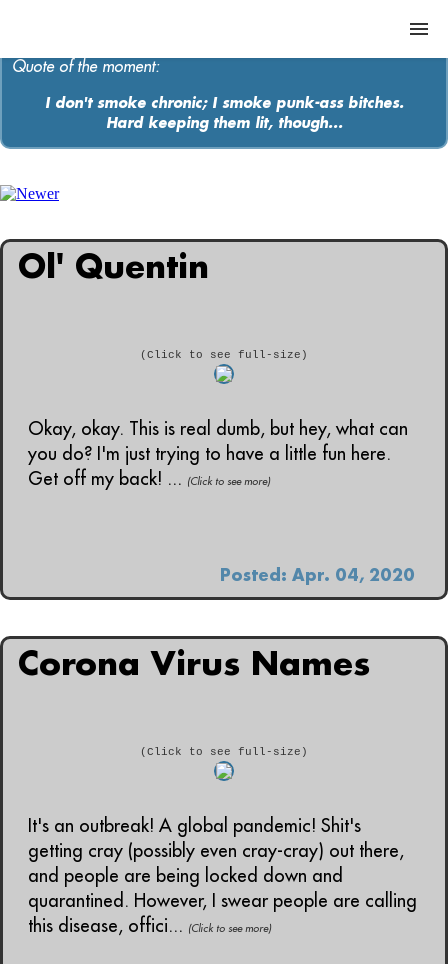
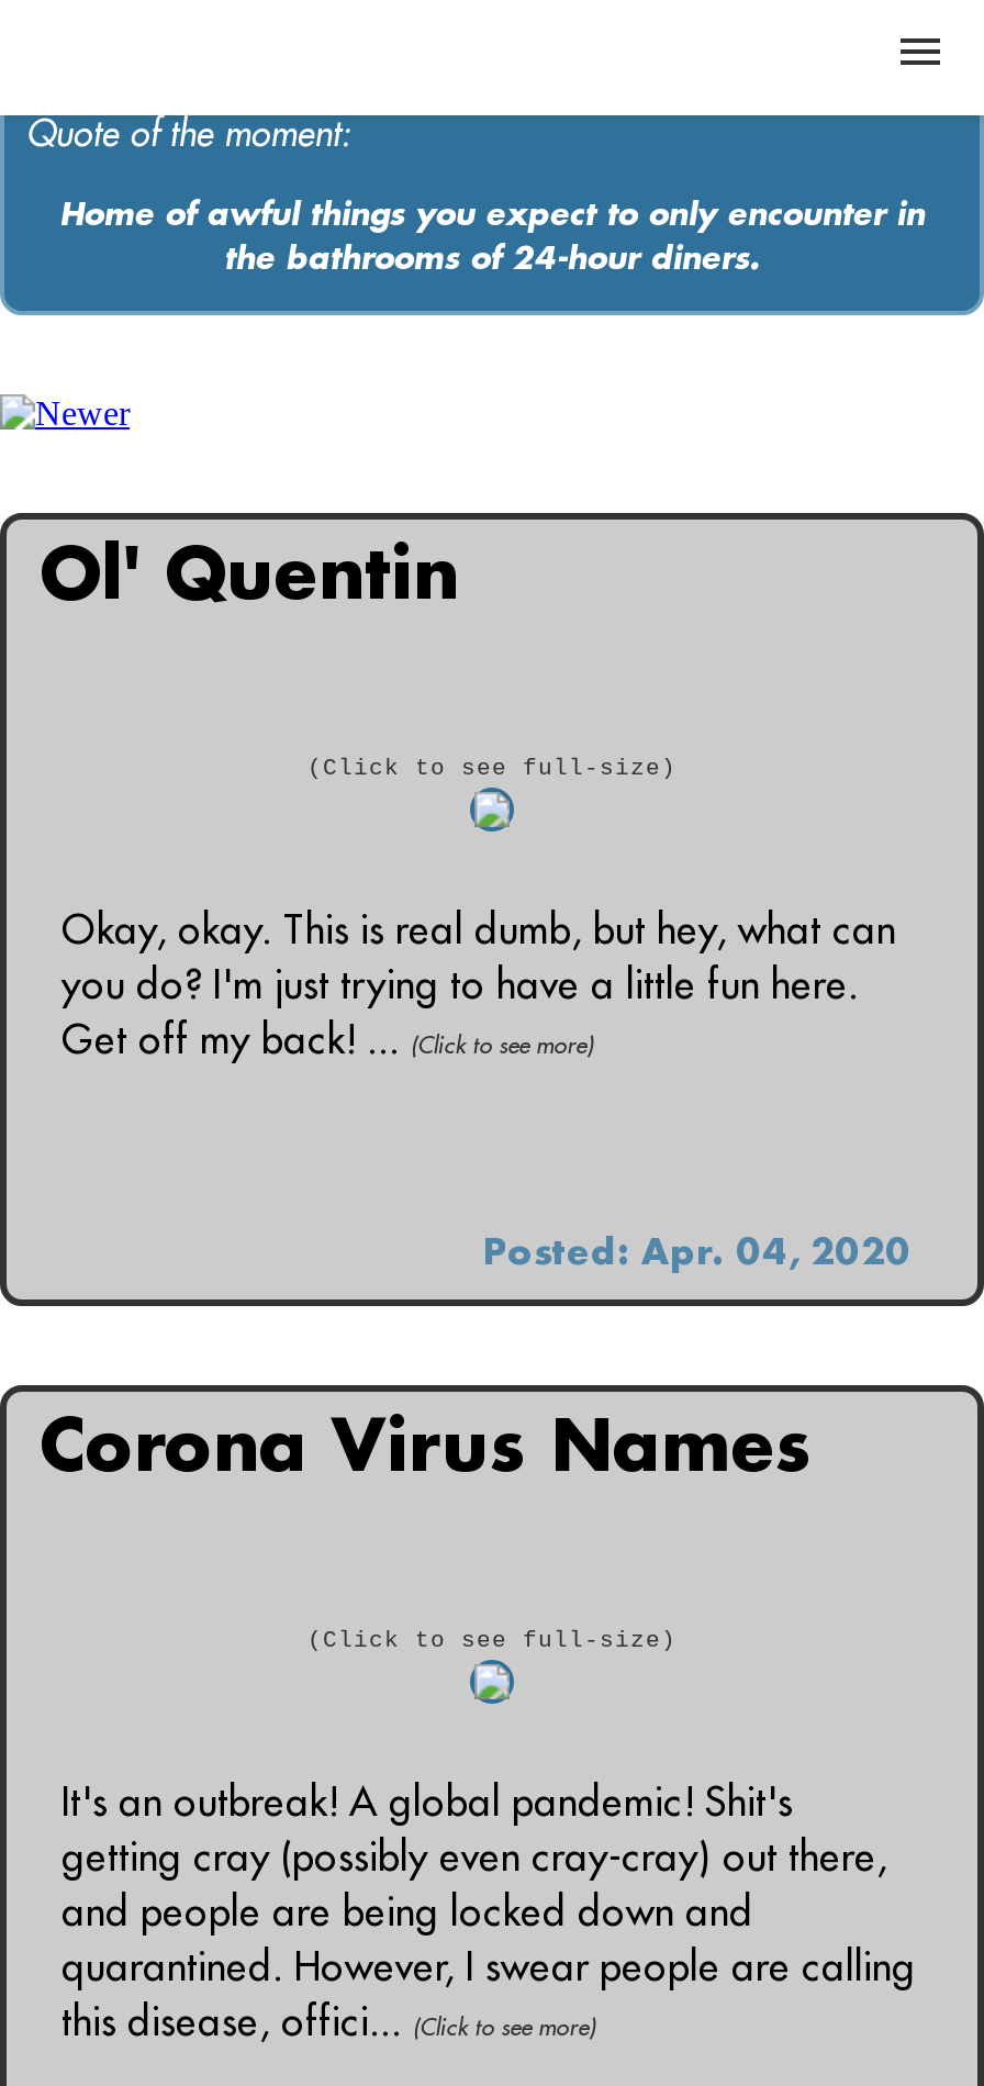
[44,93,403,132] I don't smoke chronic; I smoke punk-ass bitches. | Hard keeping them lit, though... -> [59,192,925,278] Home of awful things you expect to only encounter in | the bathrooms of 24-hour diners.

